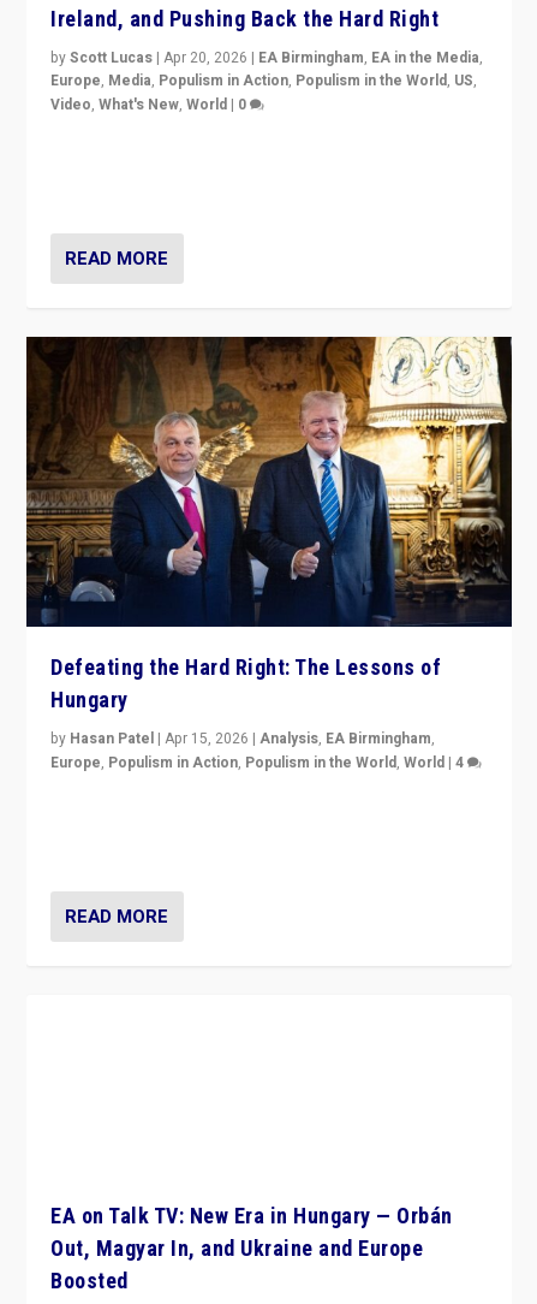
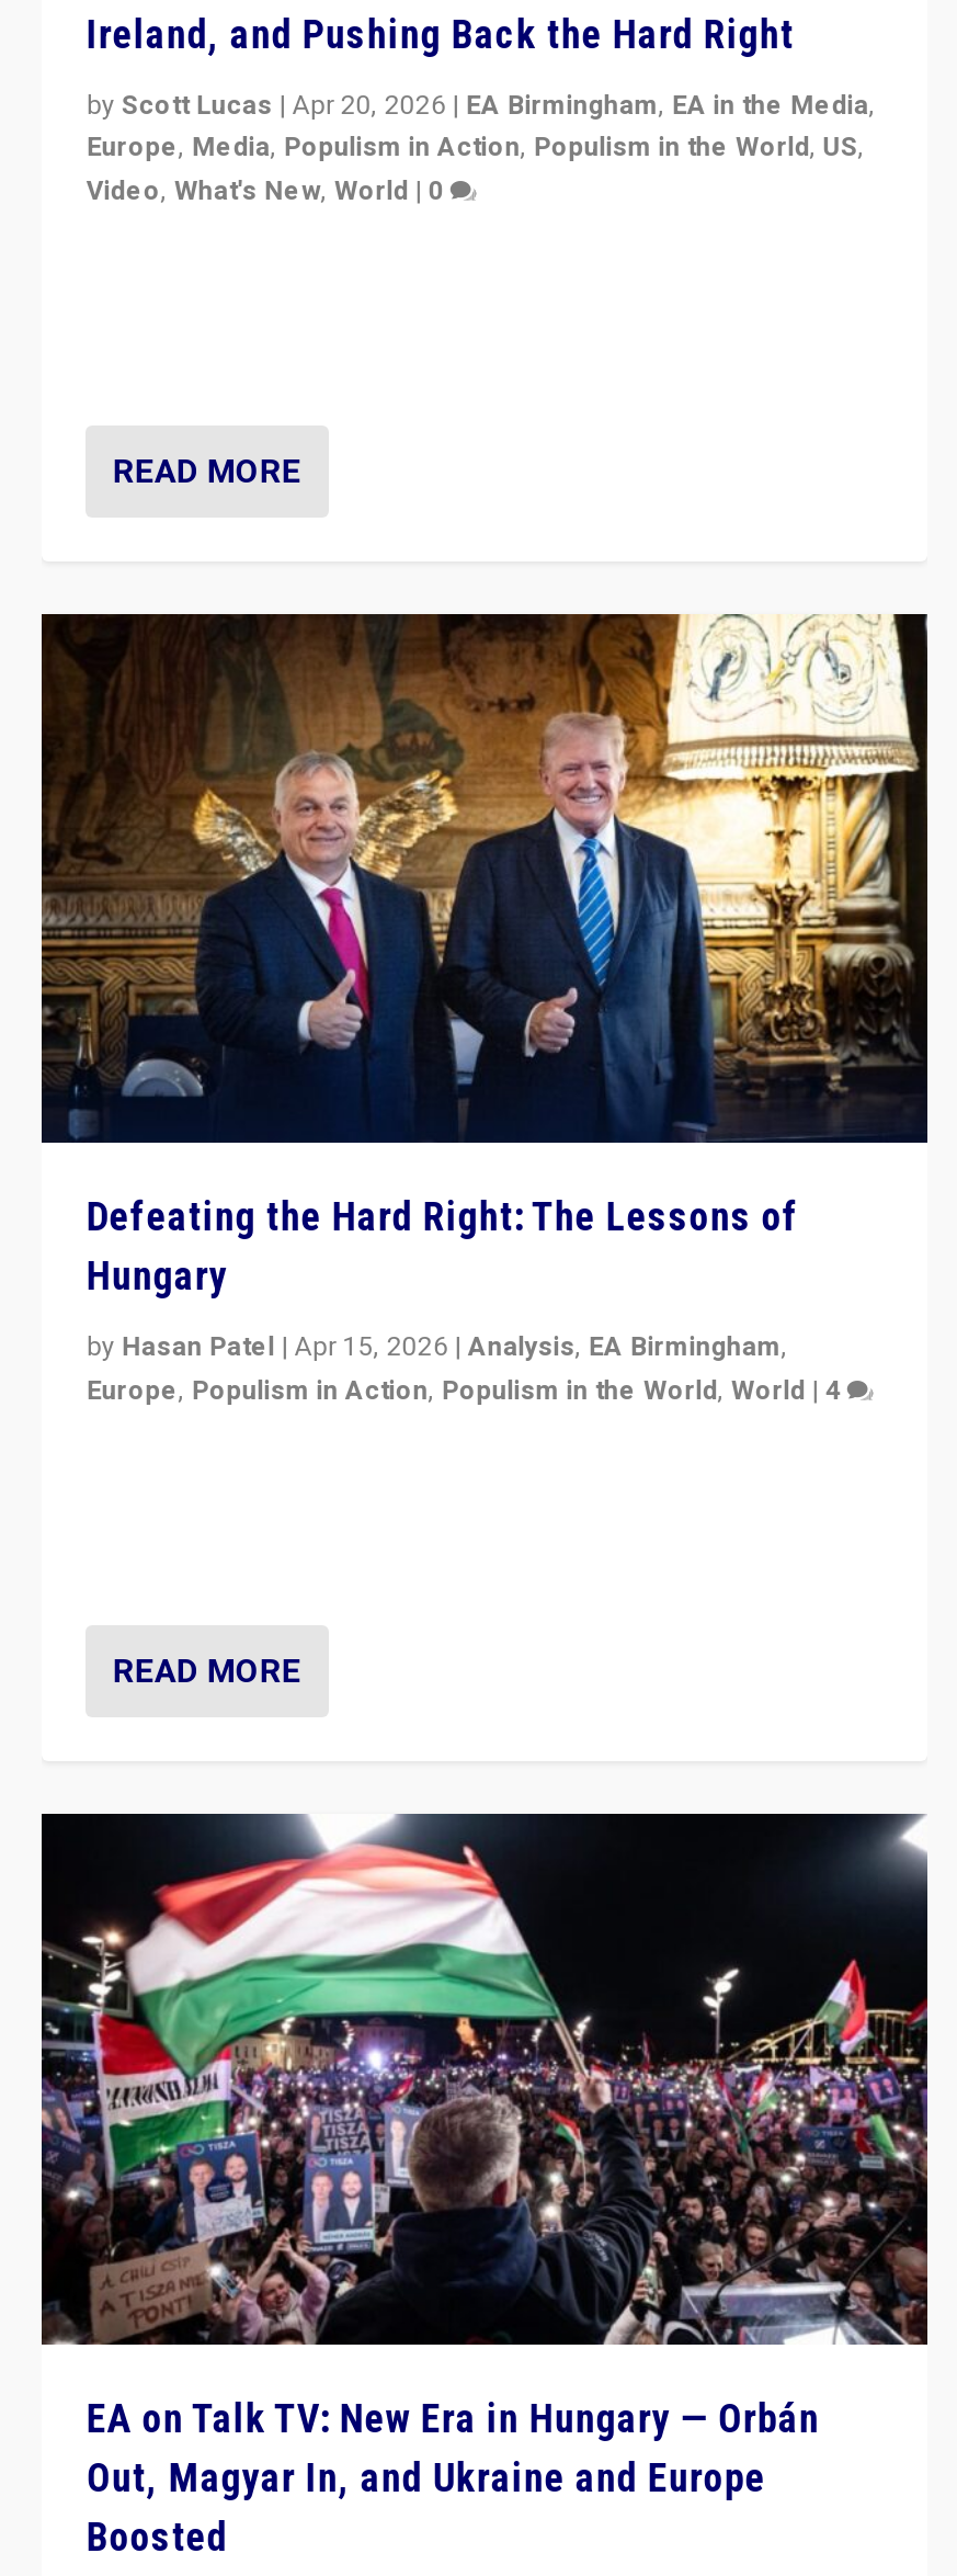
none -> [39,1812,930,2347] [image]

